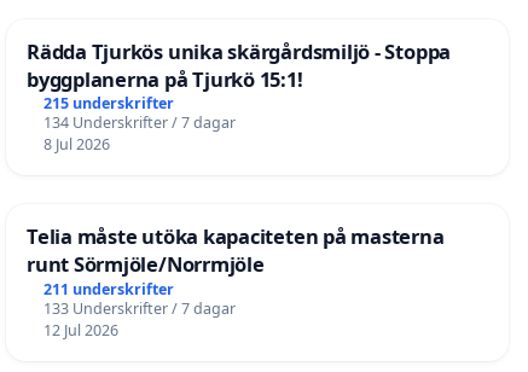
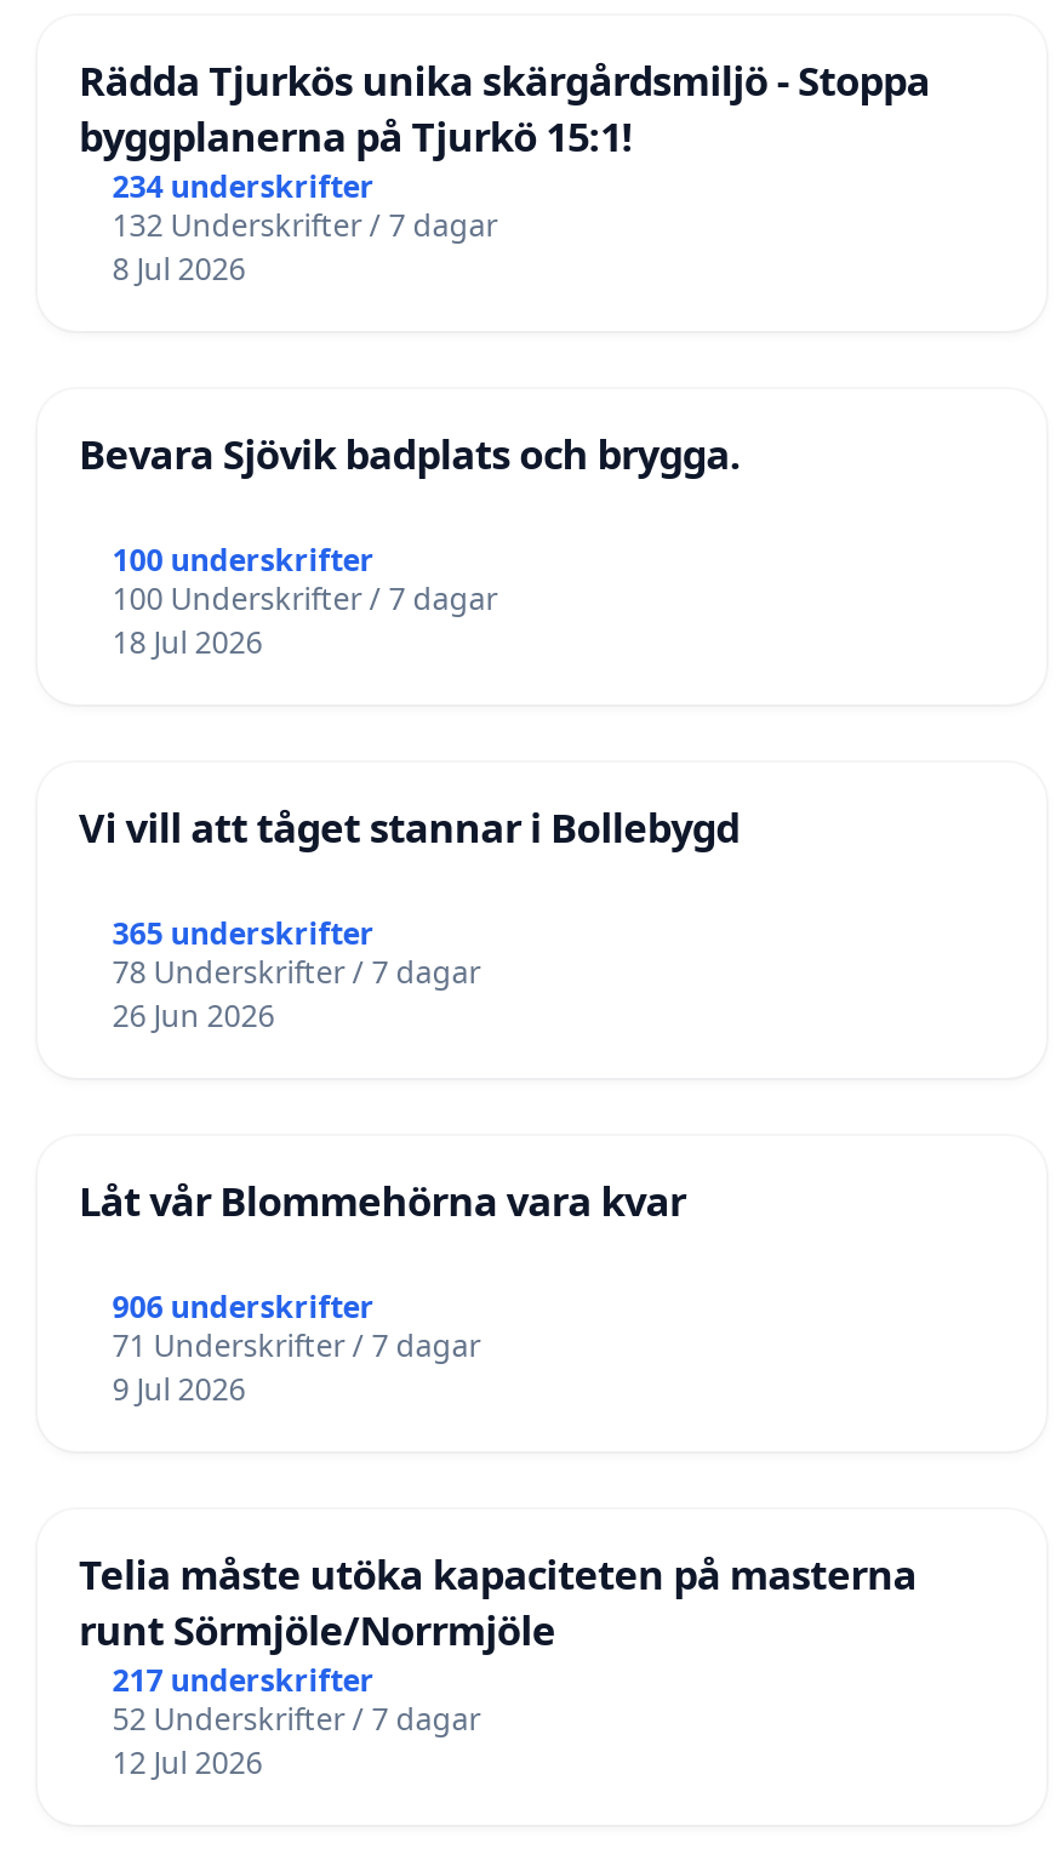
[43,94,174,114] 215 underskrifter -> [112,166,374,207] 234 underskrifter
[43,113,235,133] 134 Underskrifter / 7 dagar -> [112,205,498,246] 132 Underskrifter / 7 dagar
none -> [79,426,741,1409] Bevara Sjövik badplats och brygga. | 100 underskrifter | 100 Underskrifter / 7 dagar | 18 Jul 2026 | Vi vill att tåget stannar i Bollebygd | 365 underskrifter | 78 Underskrifter / 7 dagar | 26 Jun 2026 | Låt vår Blommehörna vara kvar | 906 underskrifter | 71 Underskrifter / 7 dagar | 9 Jul 2026
[43,279,174,300] 211 underskrifter -> [112,1658,374,1699] 217 underskrifter
[43,299,235,319] 133 Underskrifter / 7 dagar -> [112,1697,481,1738] 52 Underskrifter / 7 dagar

